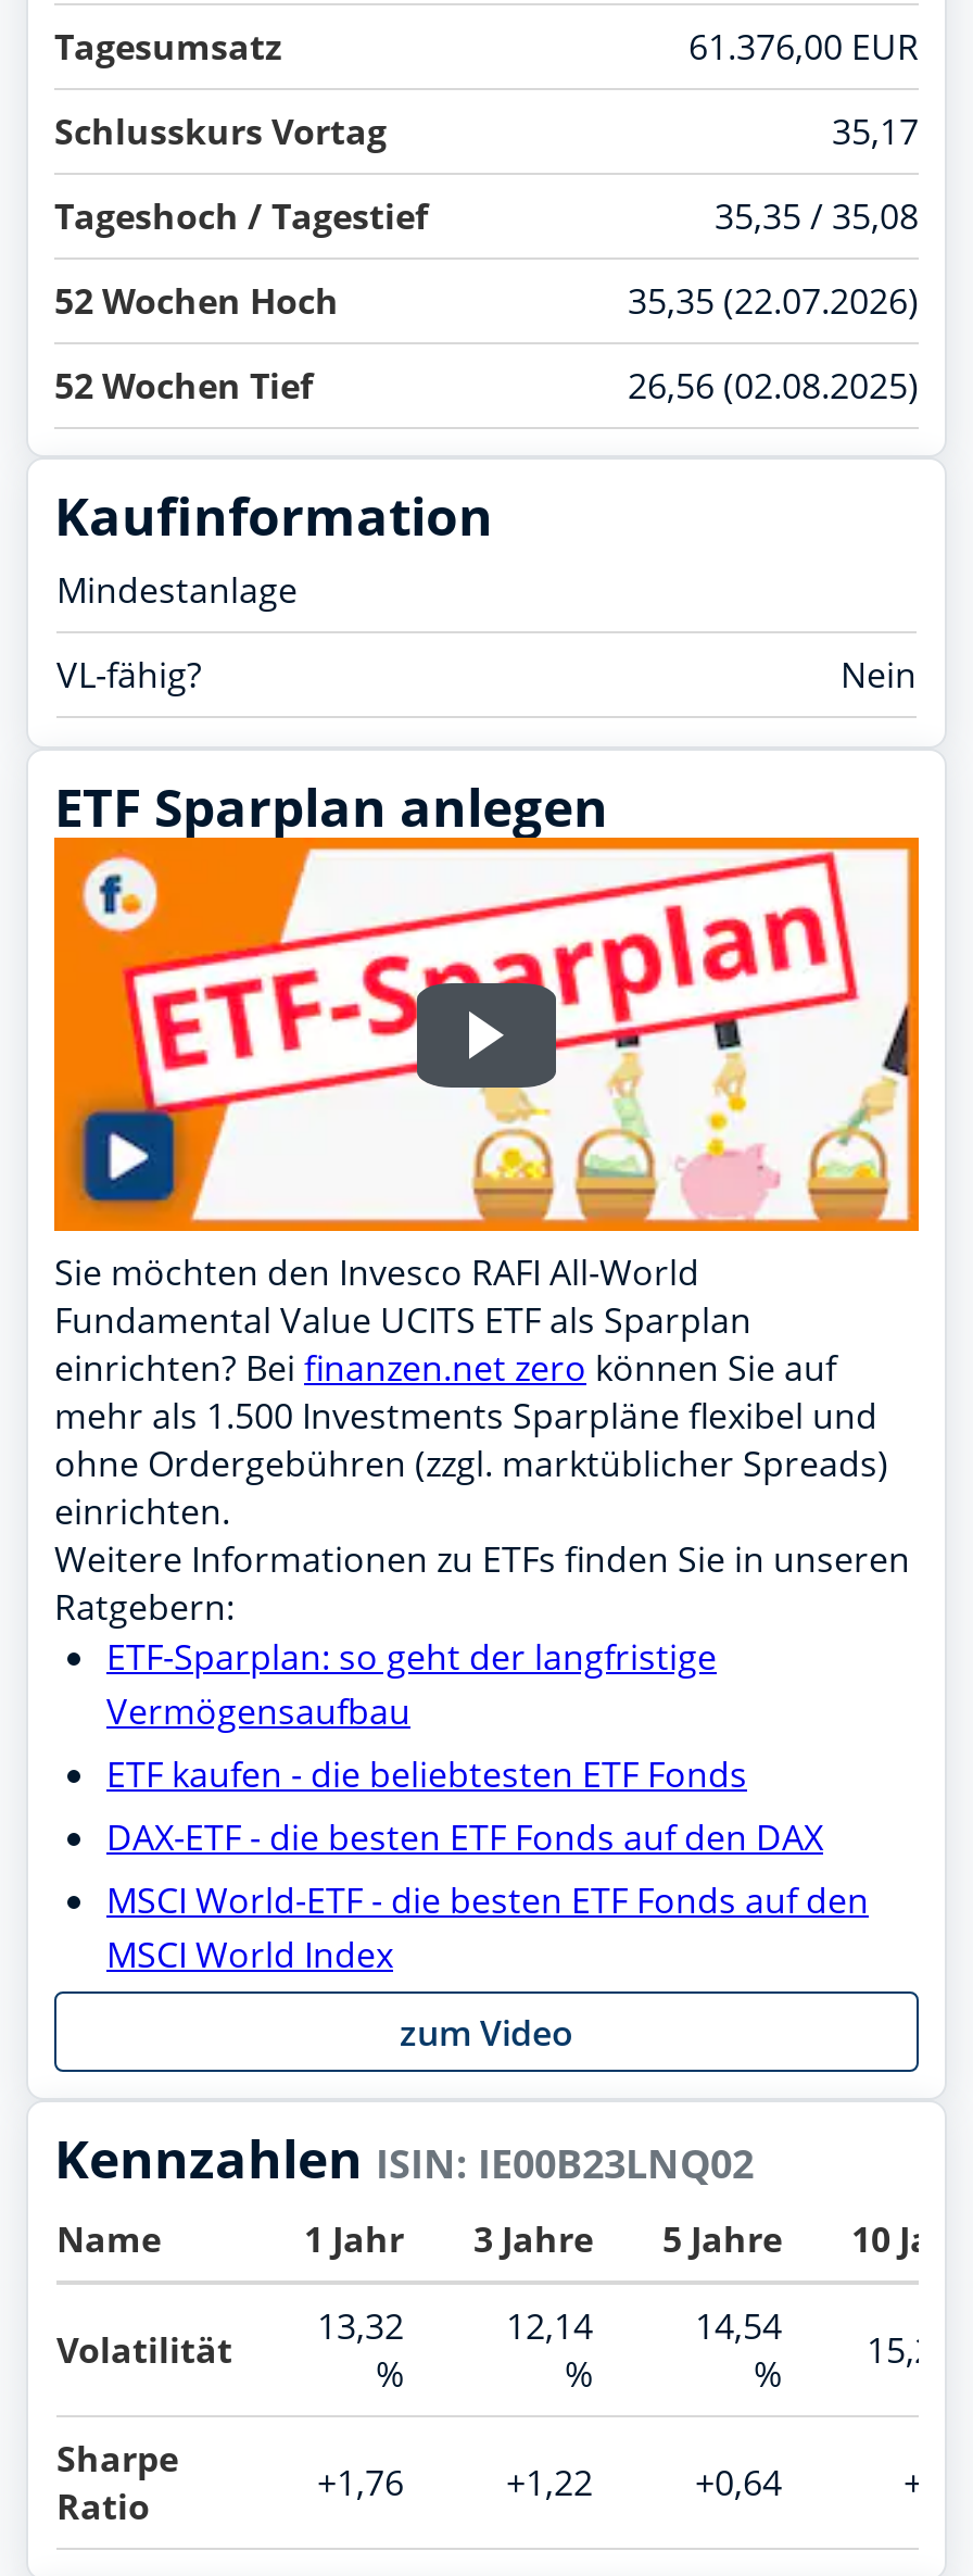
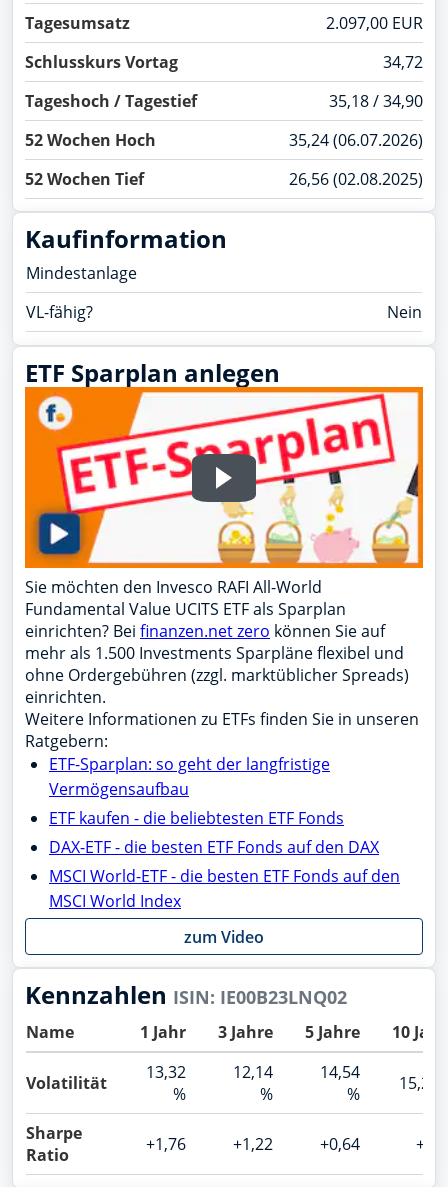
[688,23,919,71] 61.376,00 EUR -> [326,12,423,34] 2.097,00 EUR
[832,108,919,155] 35,17 -> [383,51,423,73] 34,72
[715,192,919,240] 35,35 / 35,08 -> [329,90,423,112] 35,18 / 34,90
[628,277,919,325] 35,35 (22.07.2026) -> [289,129,423,151] 35,24 (06.07.2026)

